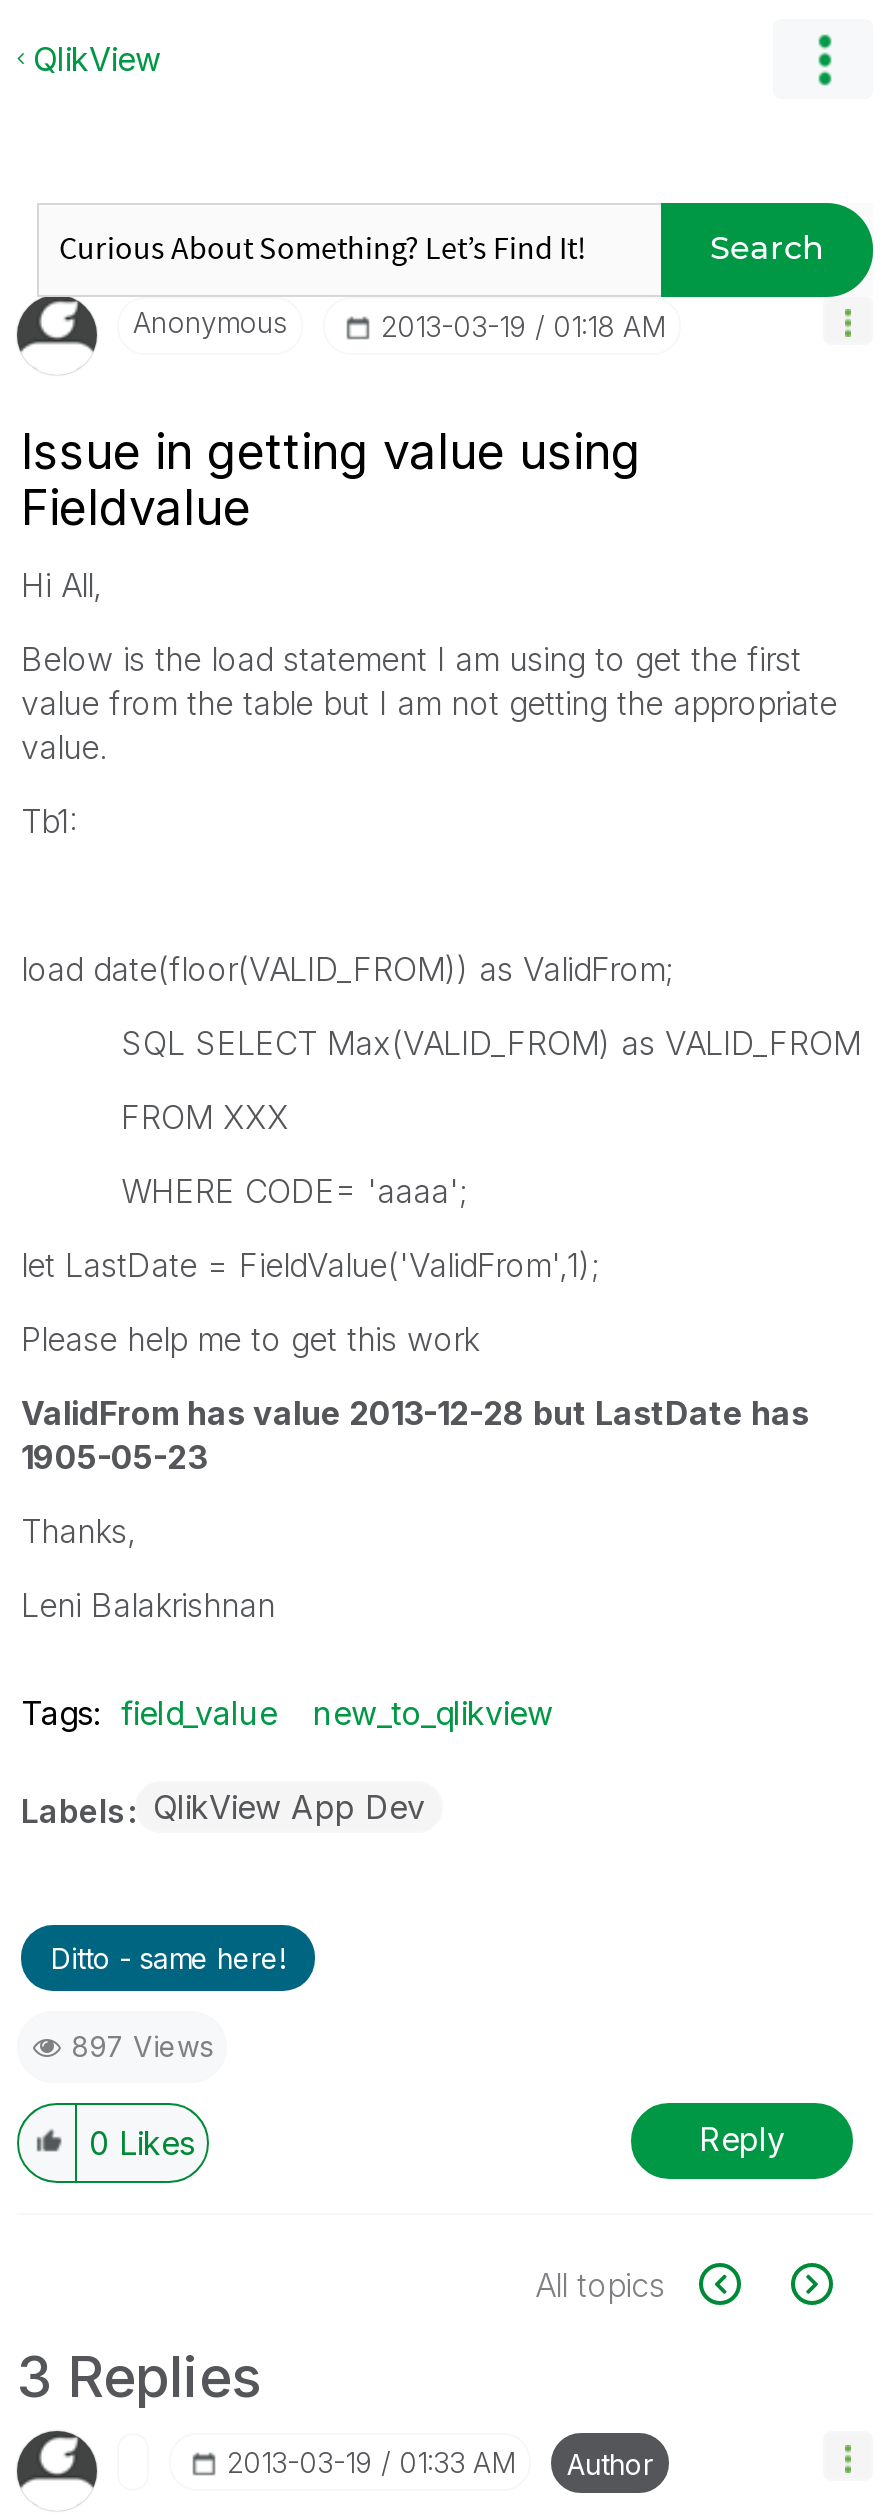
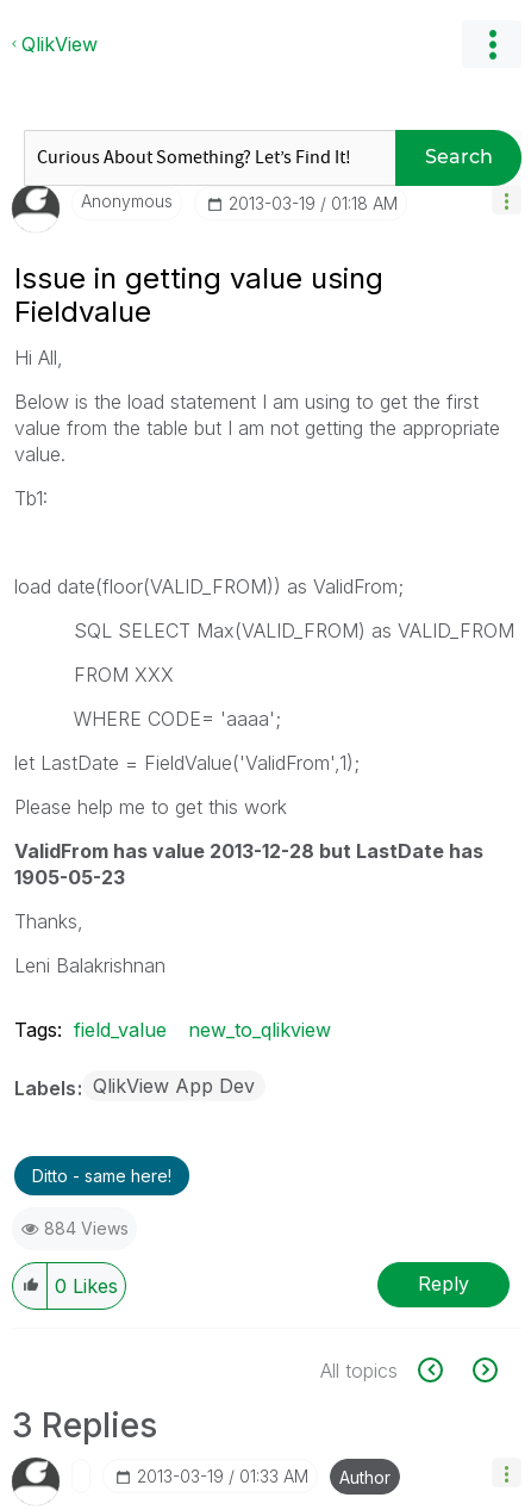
[71,2028,213,2062] 897 Views -> [44,1217,129,1238] 884 Views

